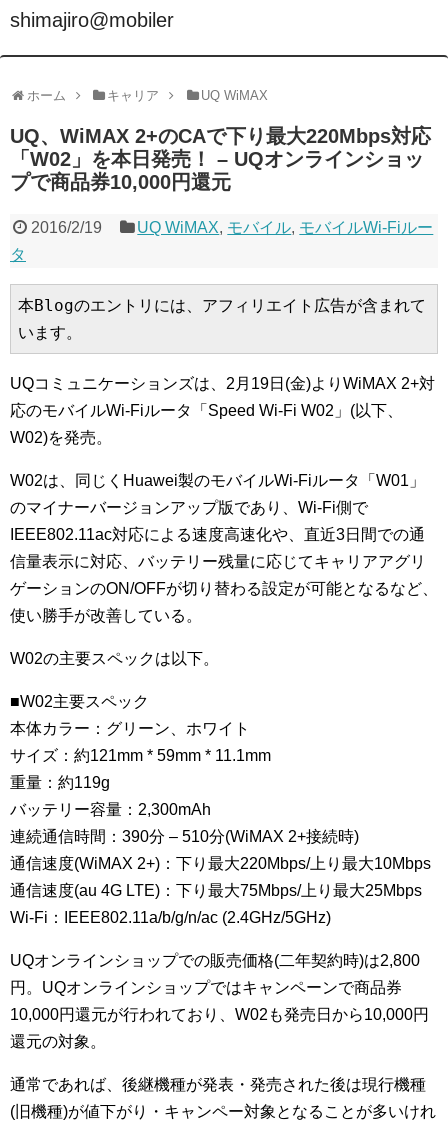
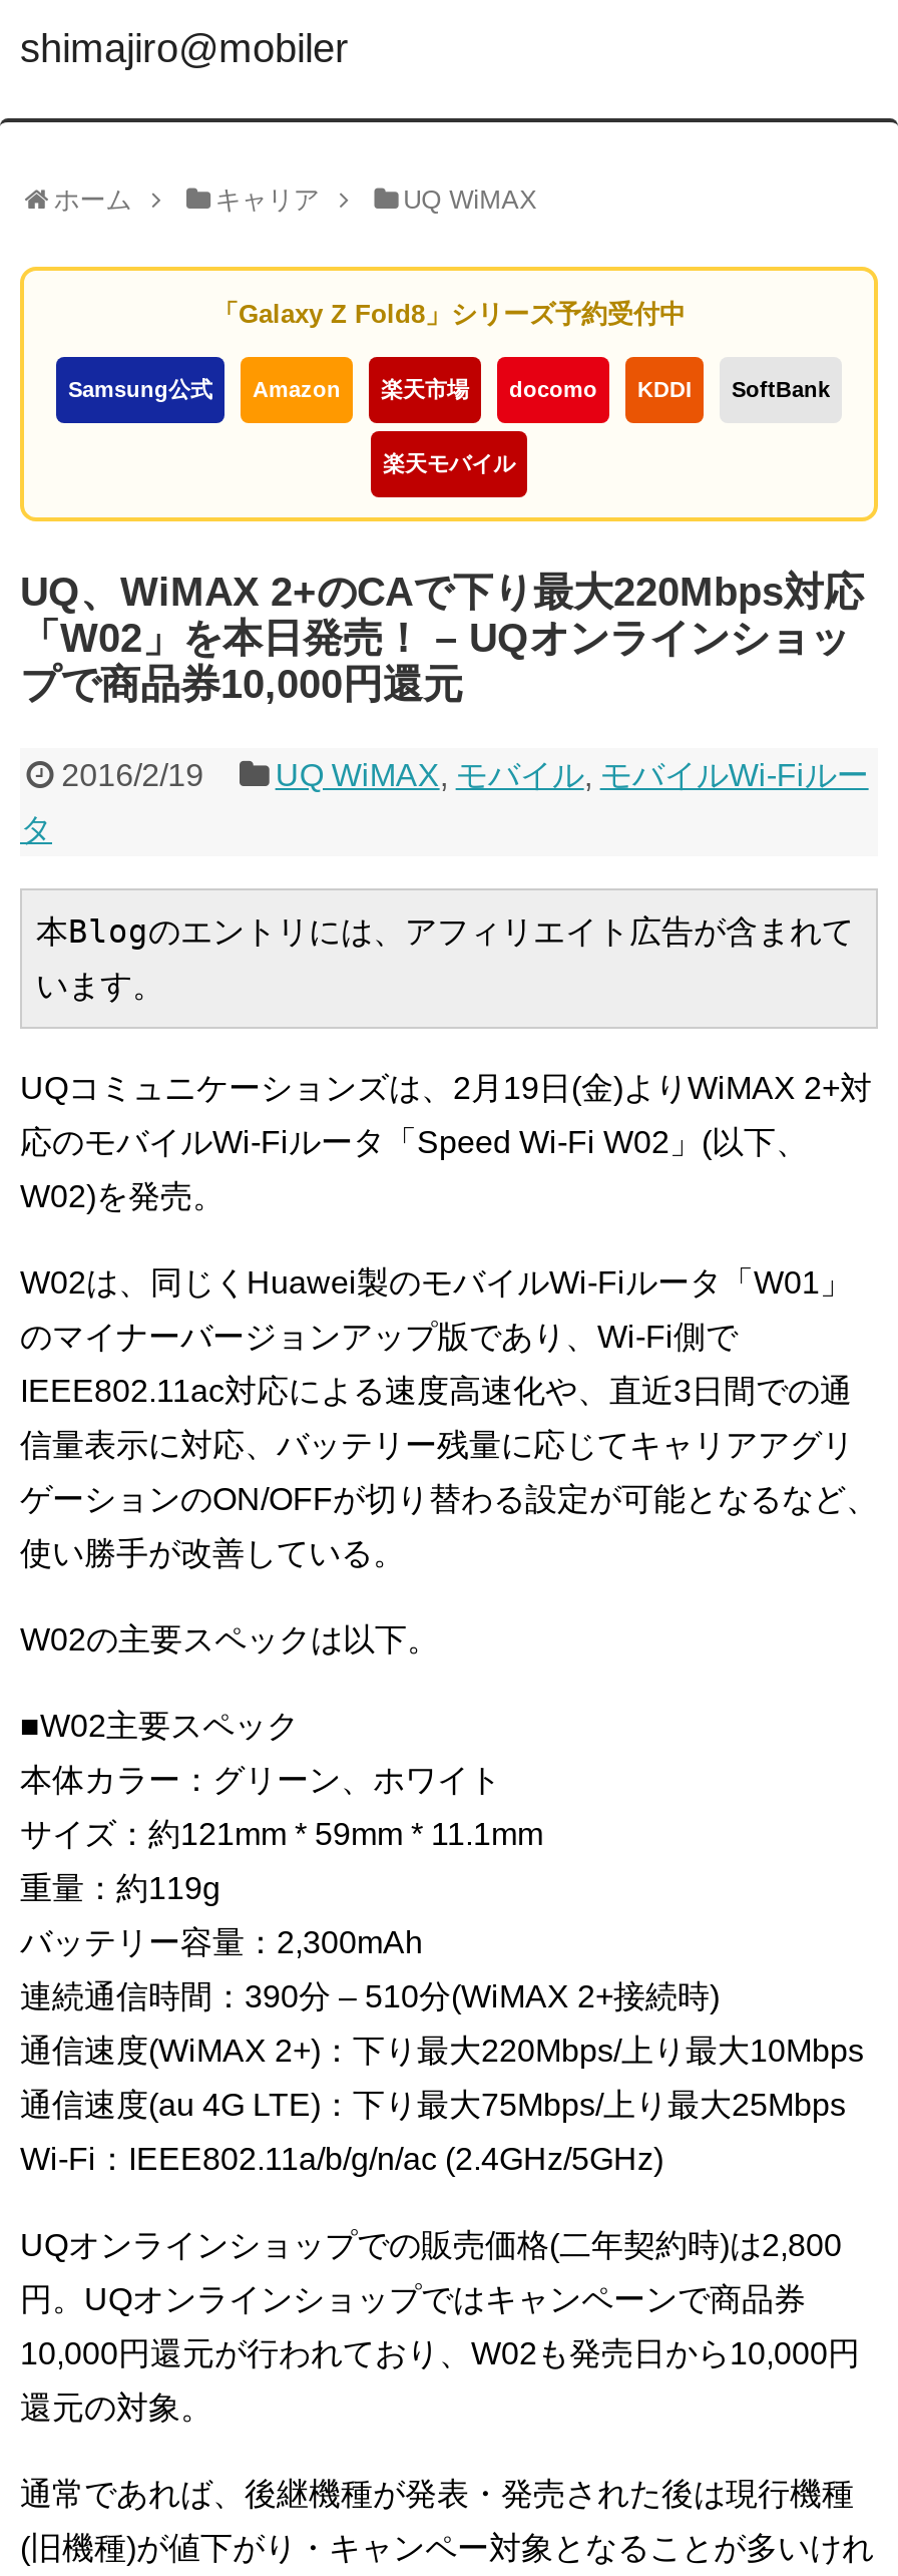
none -> [18,265,880,523] [image] | 「Galaxy Z Fold8」シリーズ予約受付中 | Samsung公式 | Amazon | 楽天市場 | docomo | KDDI | SoftBank | 楽天モバイル

